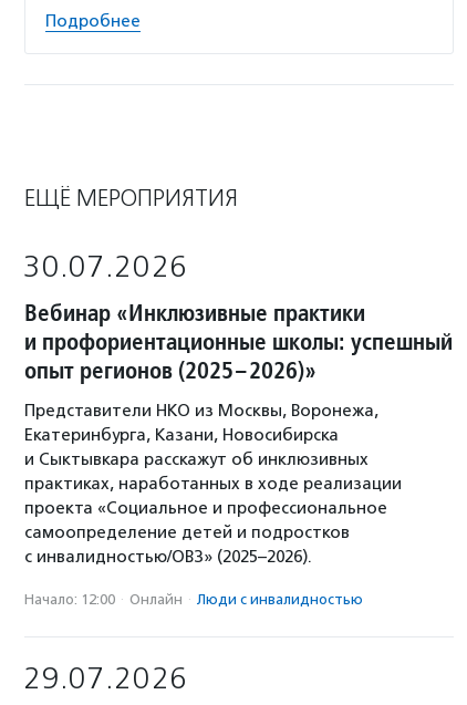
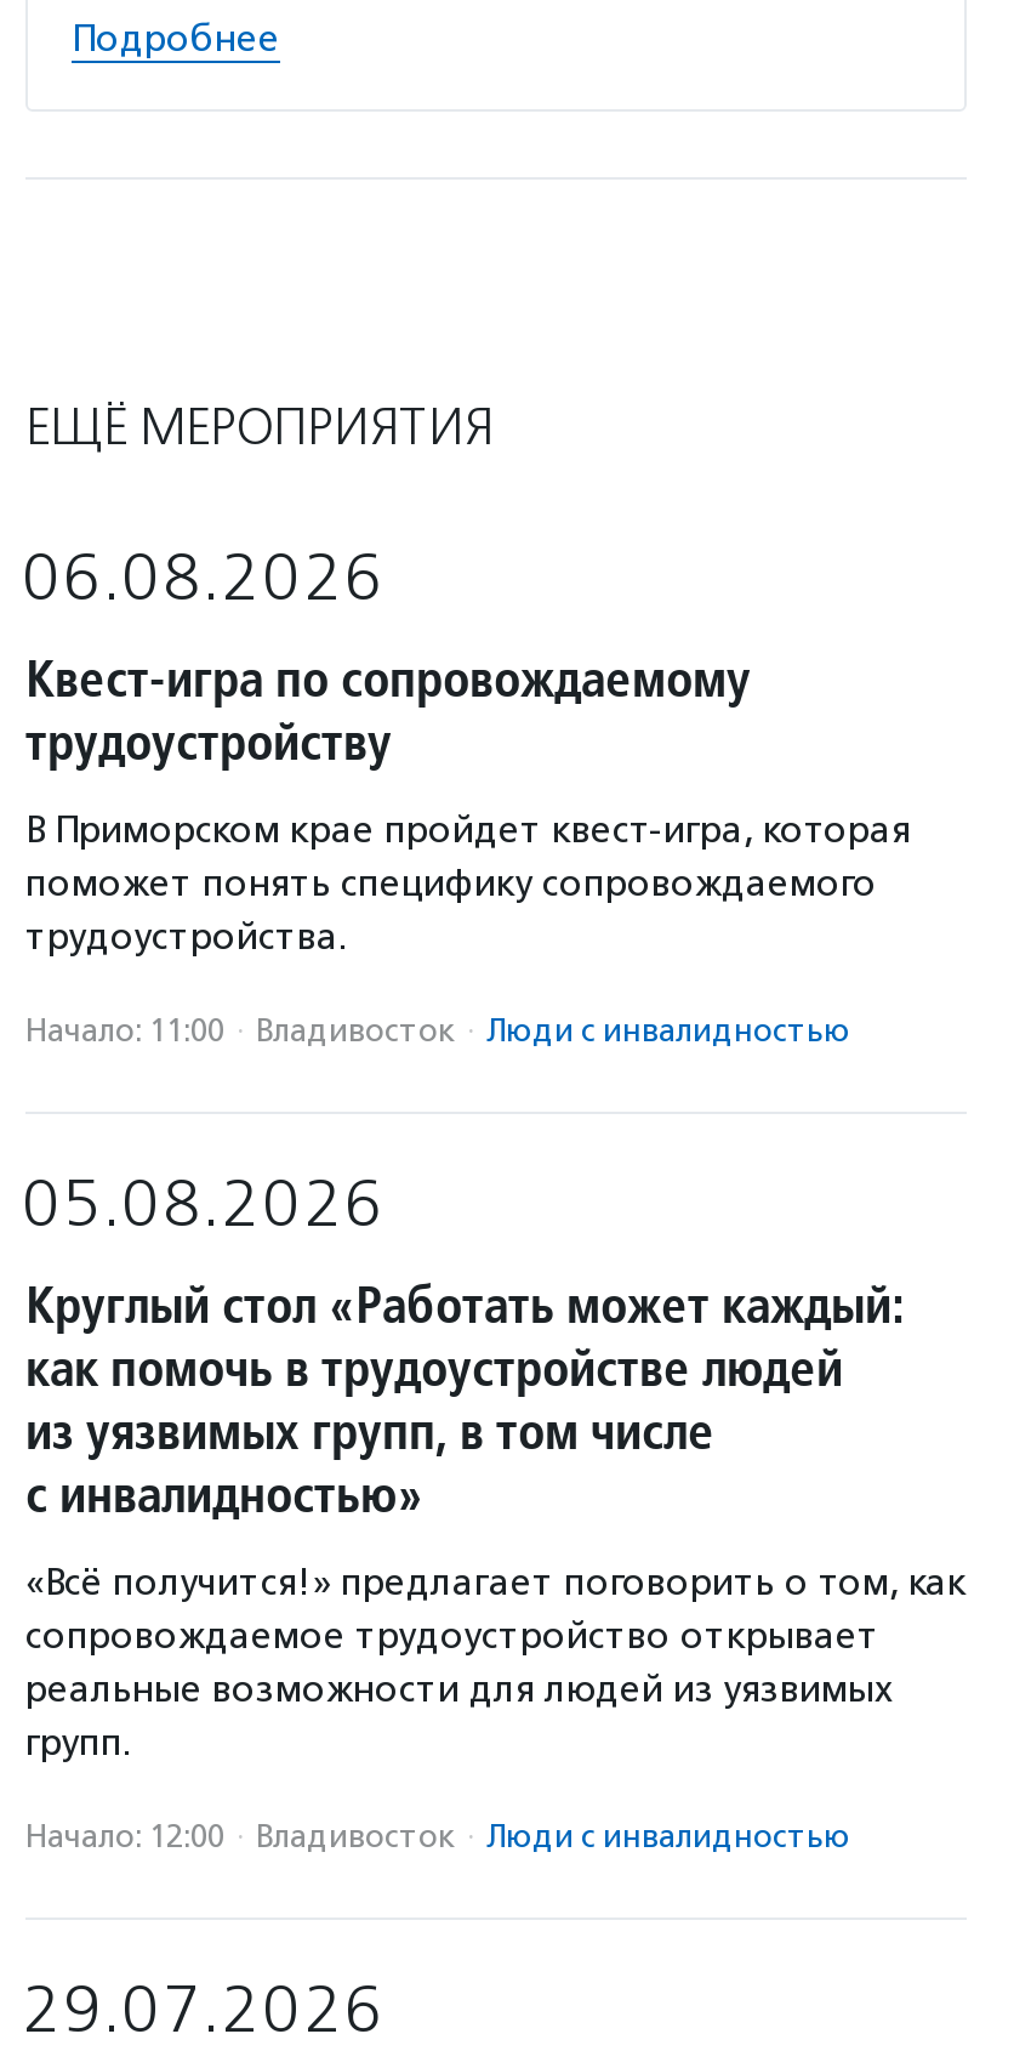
[22,249,453,608] 30.07.2026 | Вебинар «Инклюзивные практики | и профориентационные школы: успешный | опыт регионов (2025–2026)» | Представители НКО из Москвы, Воронежа, | Екатеринбурга, Казани, Новосибирска | и Сыктывкара расскажут об инклюзивных | практиках, наработанных в ходе реализации | проекта «Социальное и профессиональное | самоопределение детей и подростков | с инвалидностью/ОВЗ» (2025–2026). | Начало: 12:00 · Онлайн · Люди с инвалидностью -> [21,539,967,1854] 06.08.2026 | Квест‑игра по сопровождаемому | трудоустройству | В Приморском крае пройдет квест-игра, которая | поможет понять специфику сопровождаемого | трудоустройства. | Начало: 11:00 · Владивосток · Люди с инвалидностью | 05.08.2026 | Круглый стол «Работать может каждый: | как помочь в трудоустройстве людей | из уязвимых групп, в том числе | с инвалидностью» | «Всё получится!» предлагает поговорить о том, как | сопровождаемое трудоустройство открывает | реальные возможности для людей из уязвимых | групп. | Начало: 12:00 · Владивосток · Люди с инвалидностью

